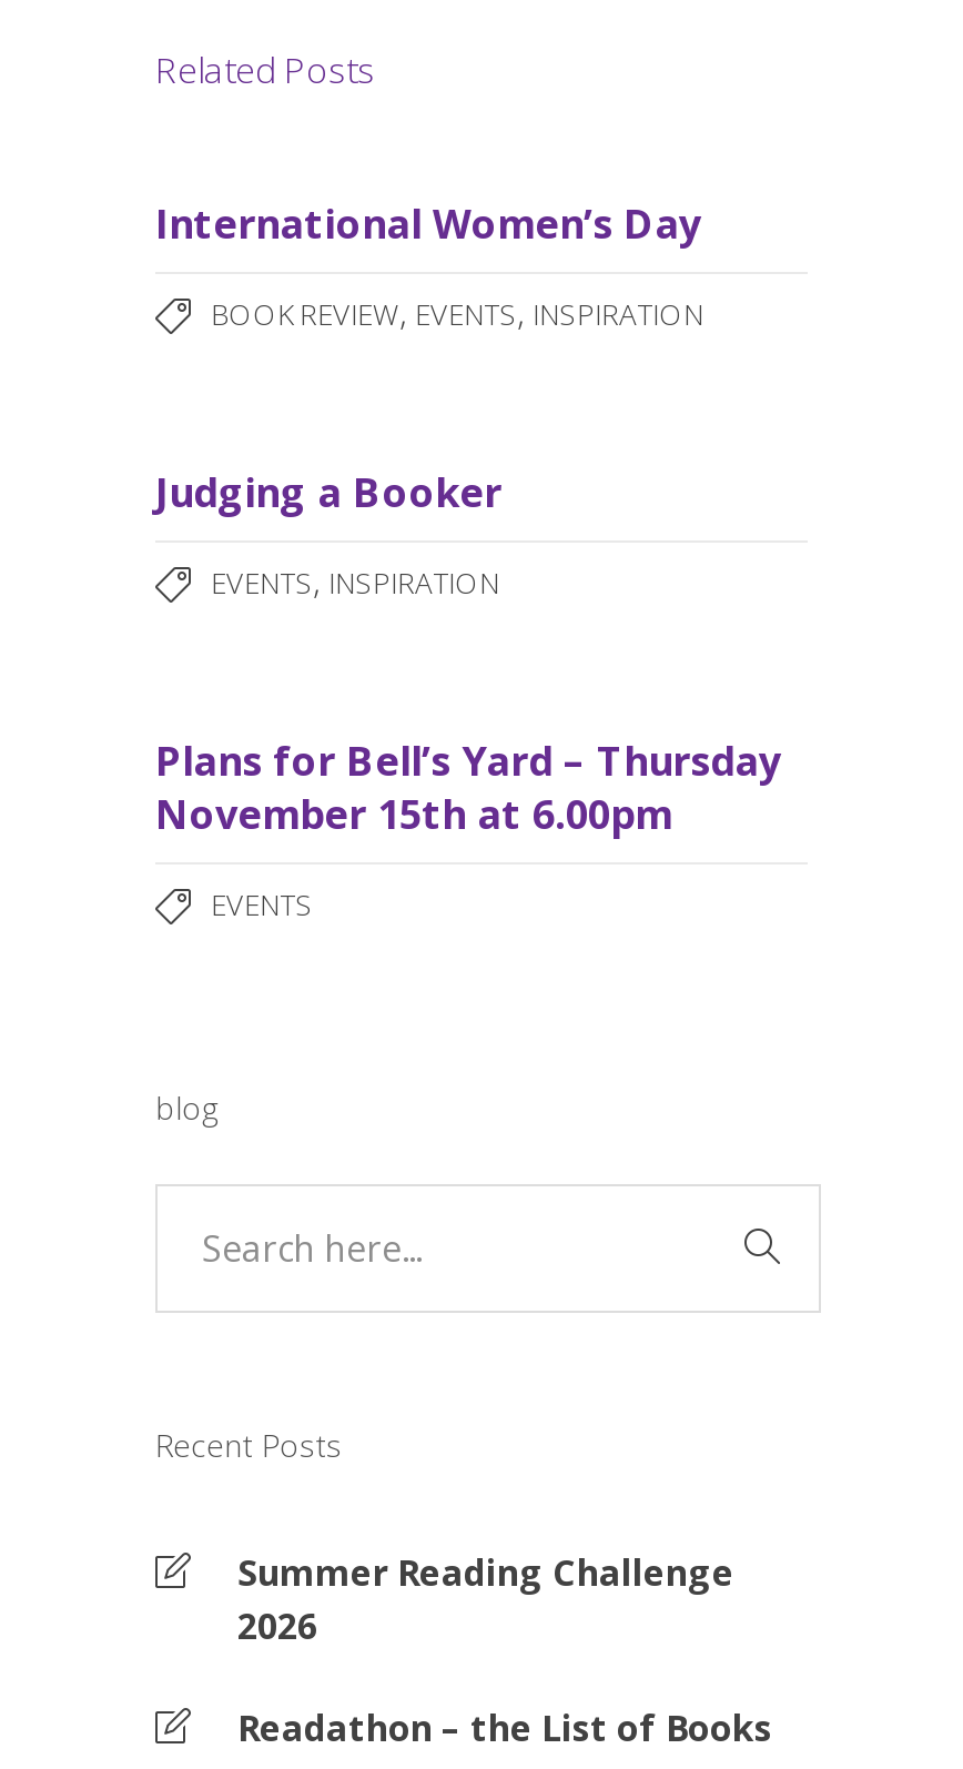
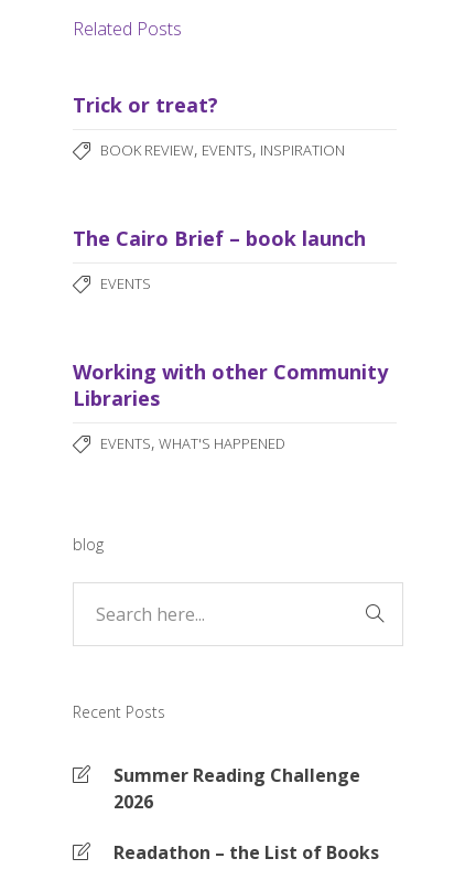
[155,196,701,250] International Women’s Day -> [73,92,218,118] Trick or treat?
[155,465,781,840] Judging a Booker | EVENTS, INSPIRATION | Plans for Bell’s Yard – Thursday | November 15th at 6.00pm -> [73,225,366,251] The Cairo Brief – book launch
moved [211,884,313,924] -> [100,273,151,293]: EVENTS
none -> [73,358,388,454] Working with other Community | Libraries | EVENTS, WHAT'S HAPPENED

